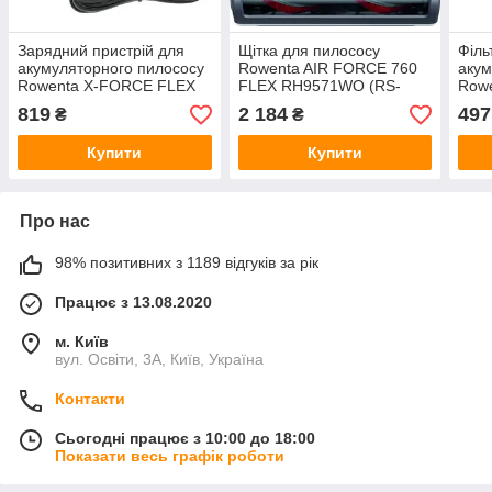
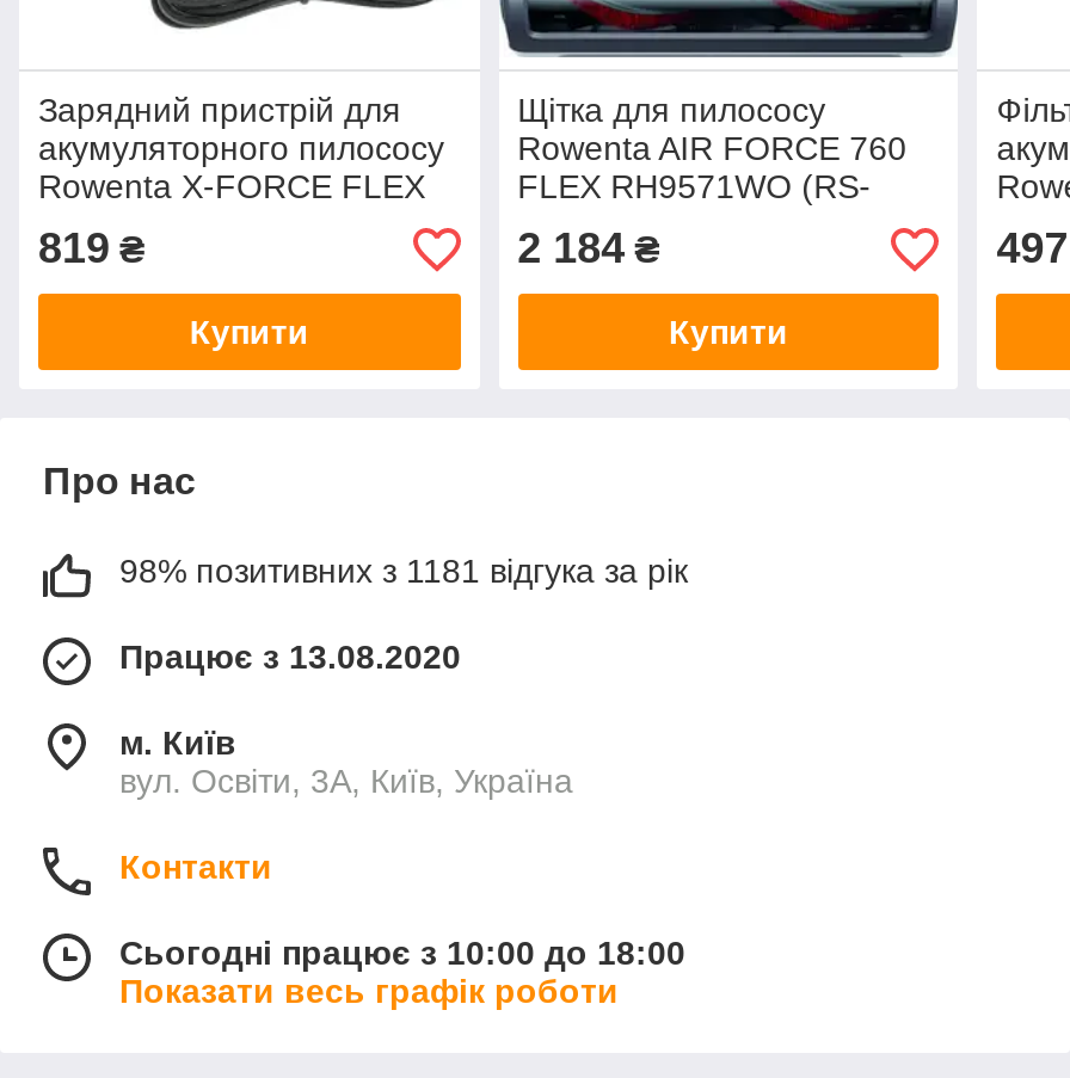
[55,254,318,272] 98% позитивних з 1189 відгуків за рік -> [119,552,688,591] 98% позитивних з 1181 відгука за рік

